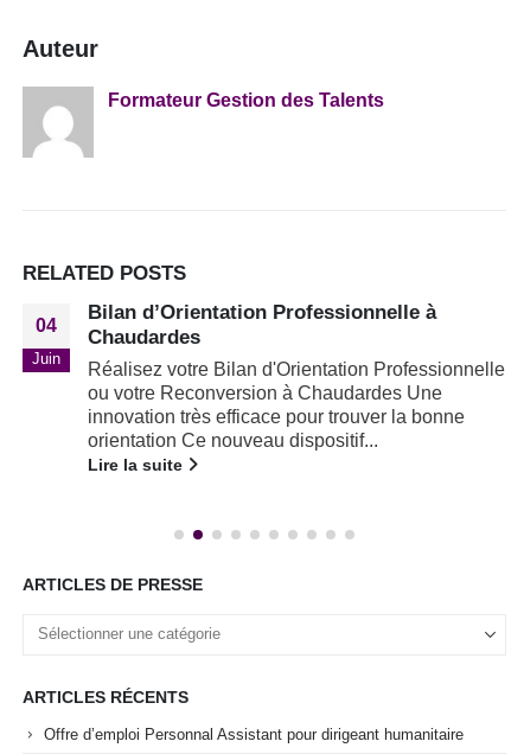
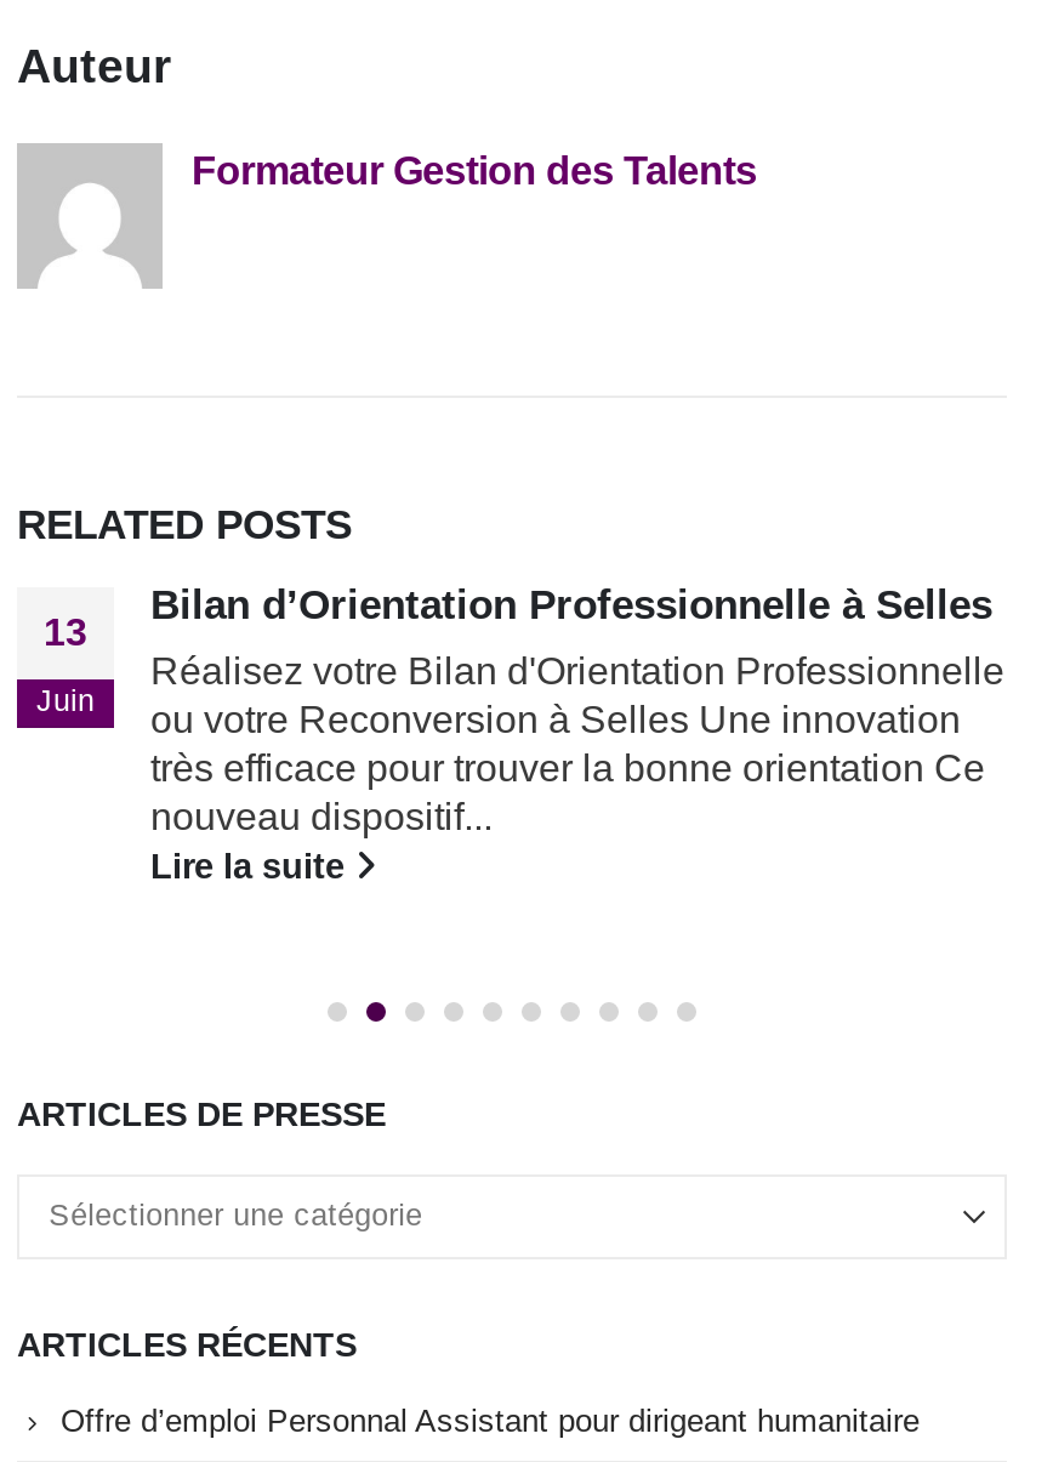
[88,301,436,348] Bilan d’Orientation Professionnelle à | Chaudardes -> [150,582,992,628] Bilan d’Orientation Professionnelle à Selles
[36,315,57,335] 04 -> [44,611,87,653] 13
[88,382,465,450] ou votre Reconversion à Chaudardes Une | innovation très efficace pour trouver la bonne | orientation Ce nouveau dispositif... -> [150,699,985,837] ou votre Reconversion à Selles Une innovation | très efficace pour trouver la bonne orientation Ce | nouveau dispositif...

